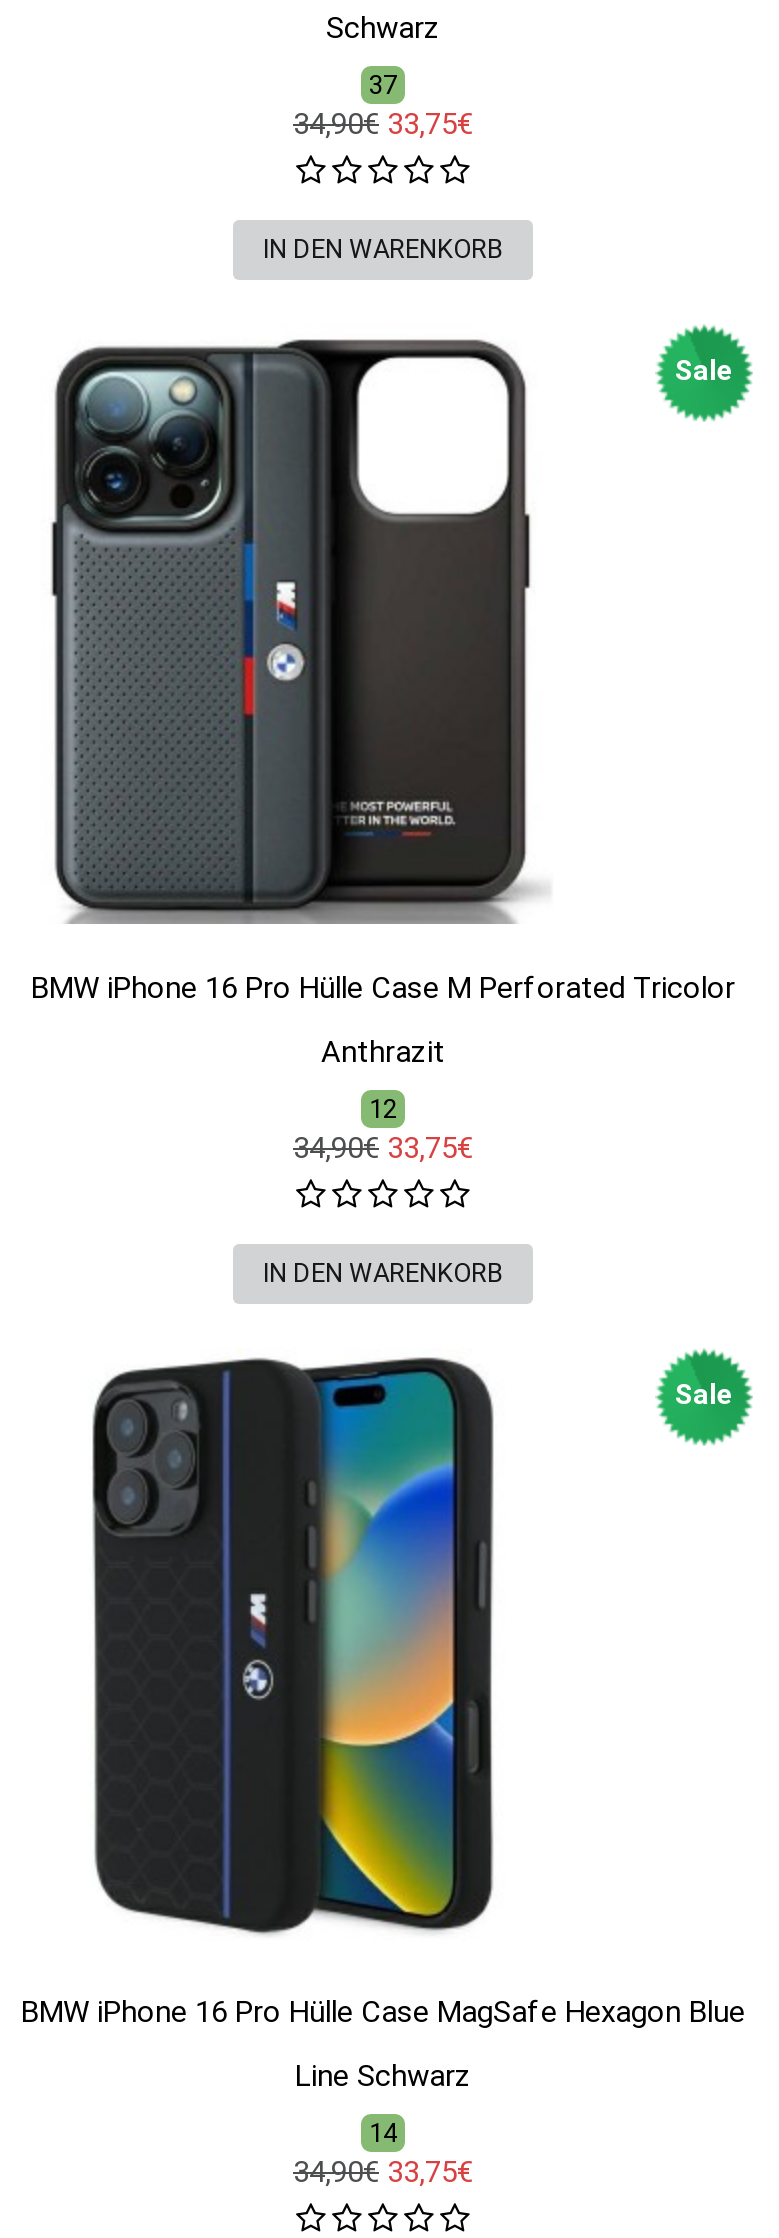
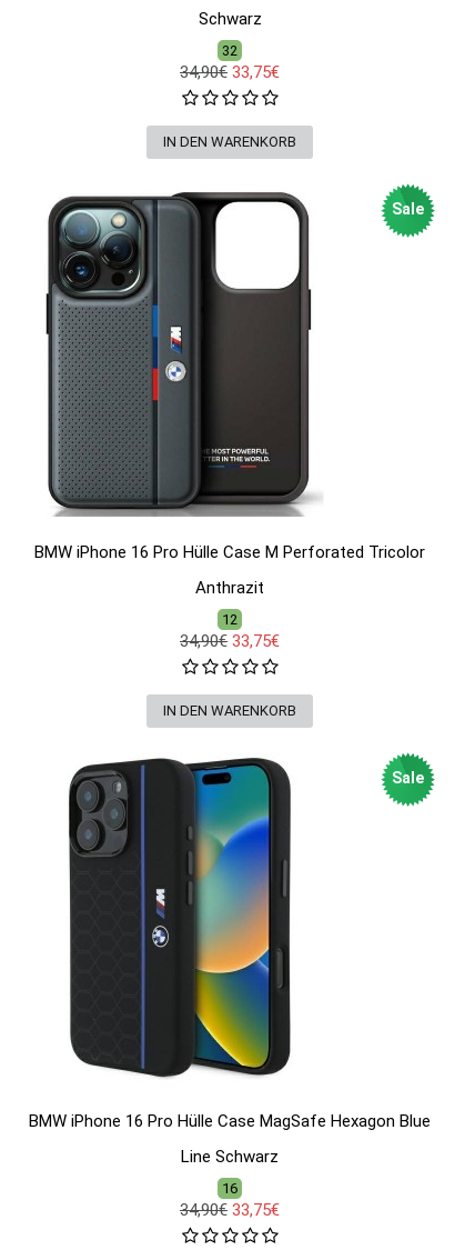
[369,70,397,100] 37 -> [222,42,237,59] 32
[369,2118,397,2148] 14 -> [222,1180,237,1197] 16

